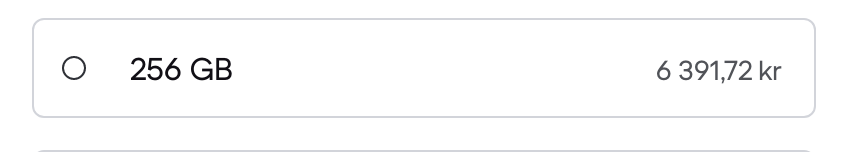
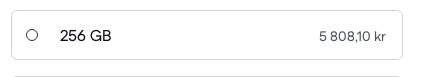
[656,53,782,89] 6 391,72 kr -> [319,27,386,45] 5 808,10 kr

